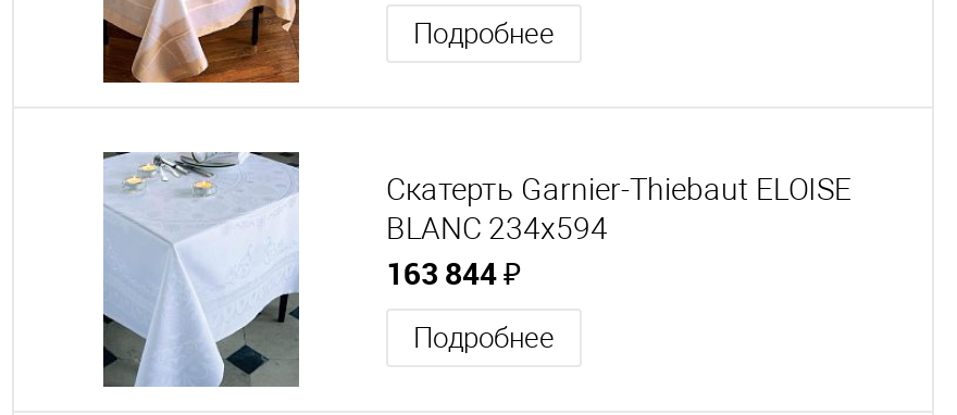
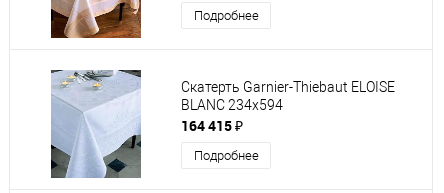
[386,252,521,293] 163 844 ₽ -> [181,116,243,135] 164 415 ₽

